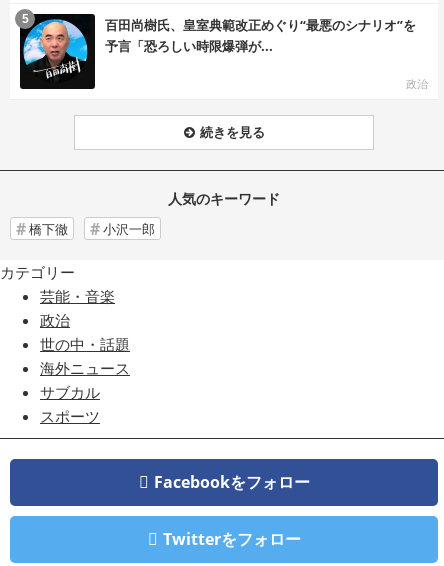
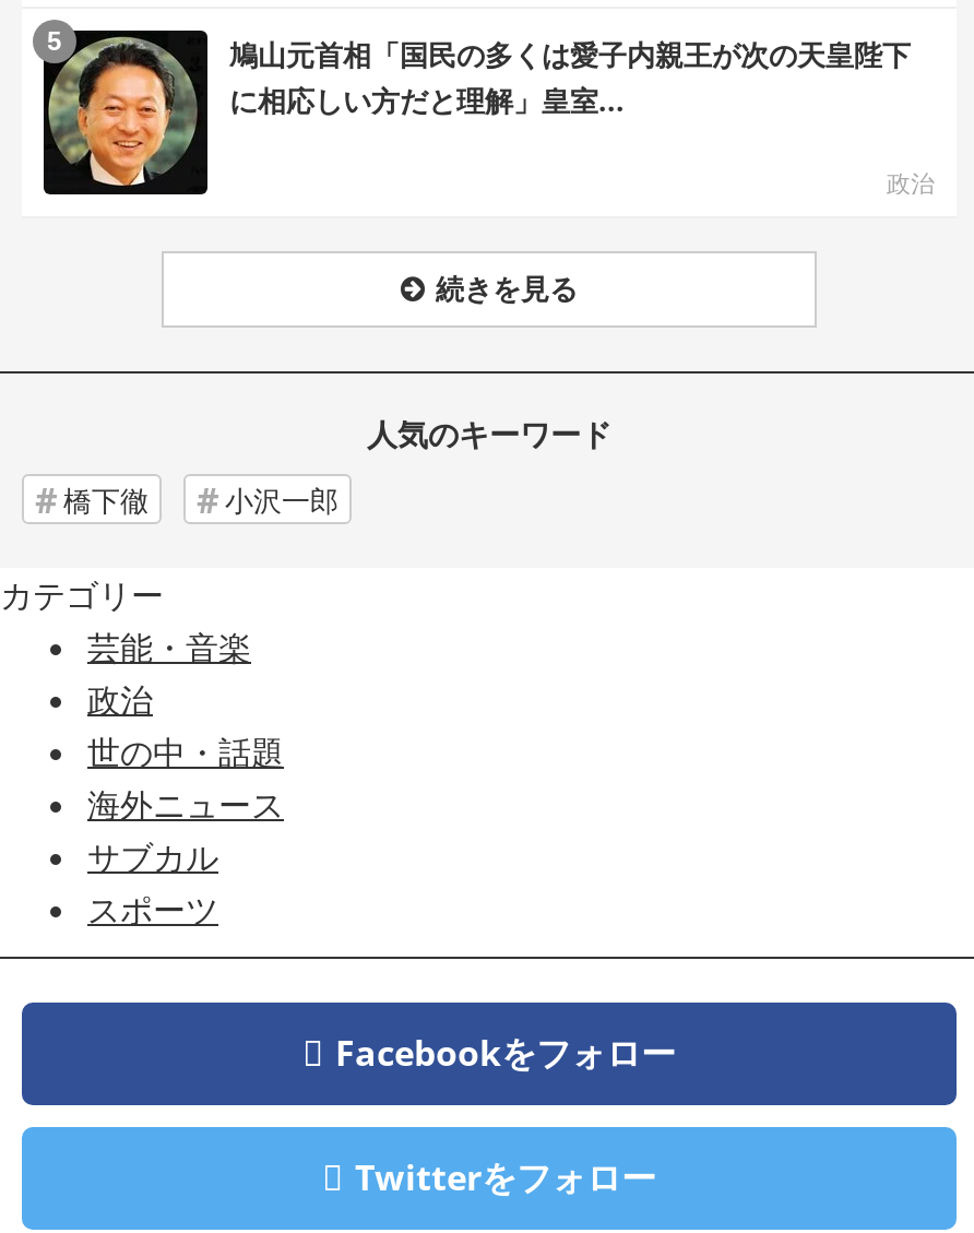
[21,16,416,85] [image] | 百田尚樹氏、皇室典範改正めぐり“最悪のシナリオ”を | 予言「恐ろしい時限爆弾が... -> [46,35,911,188] [image] | 鳩山元首相「国民の多くは愛子内親王が次の天皇陛下 | に相応しい方だと理解」皇室...

